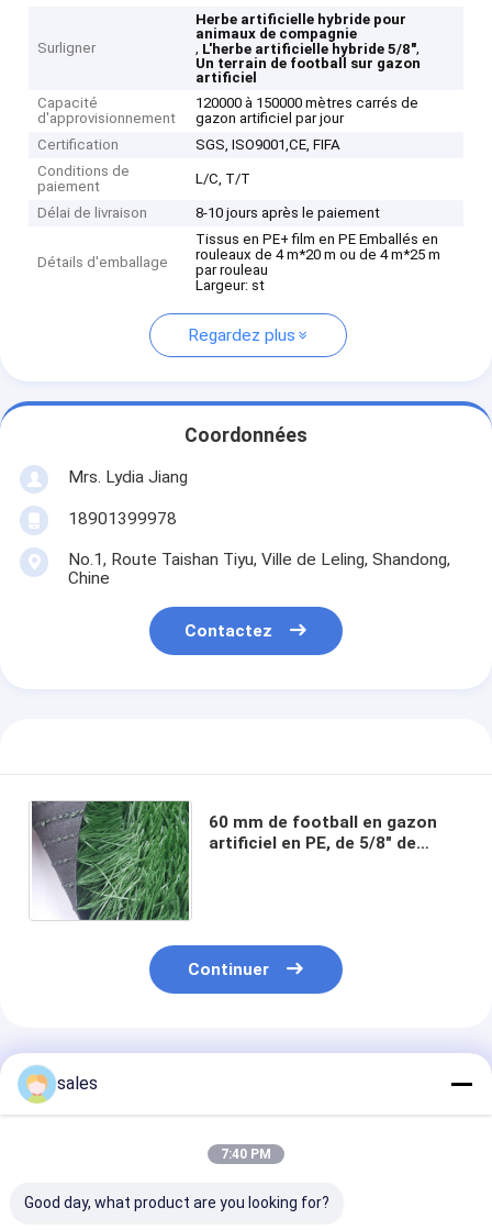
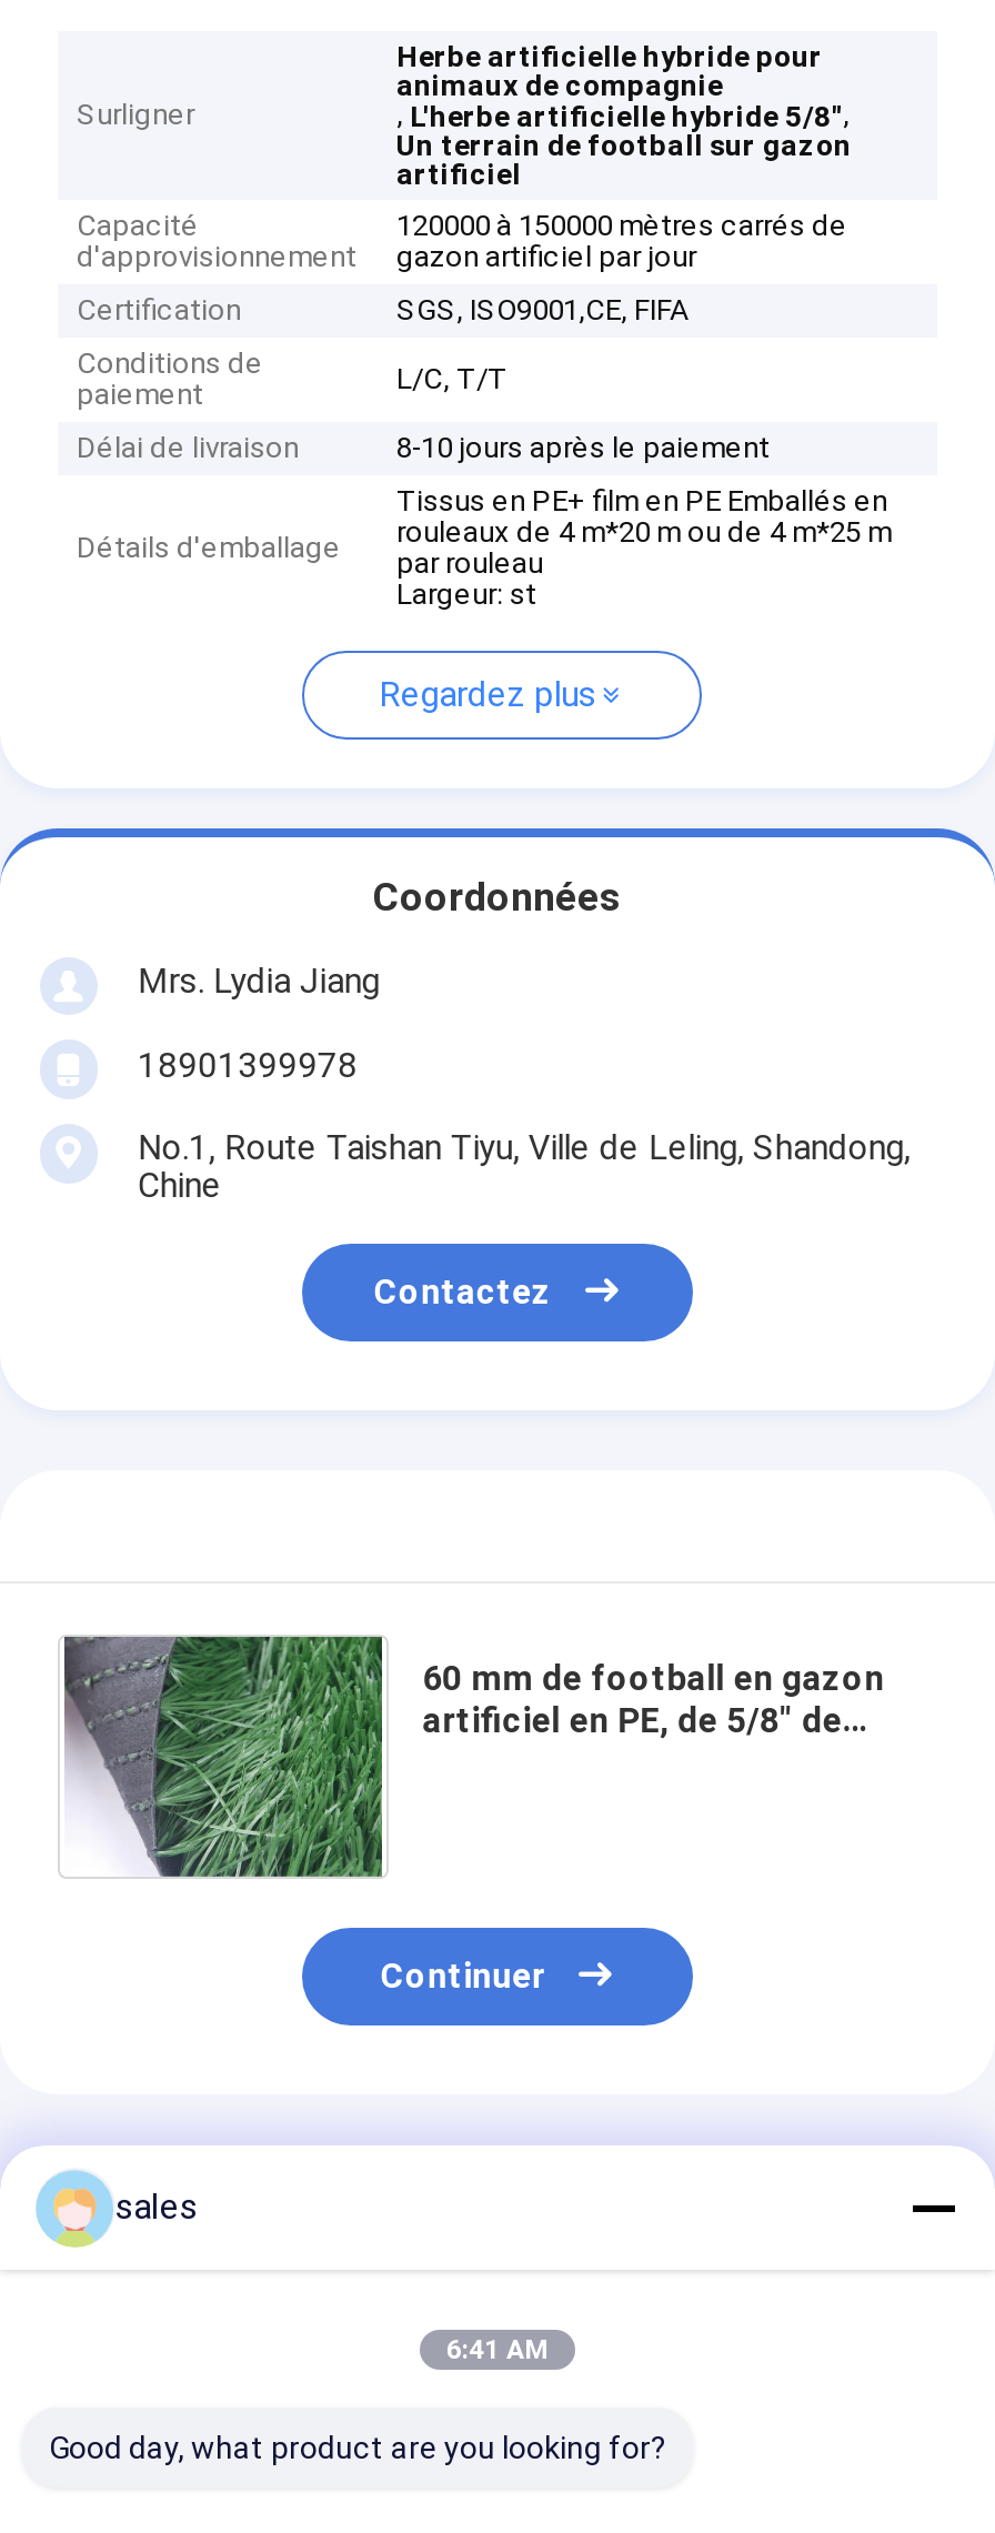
[221,1146,271,1162] 7:40 PM -> [446,2334,549,2365] 6:41 AM

